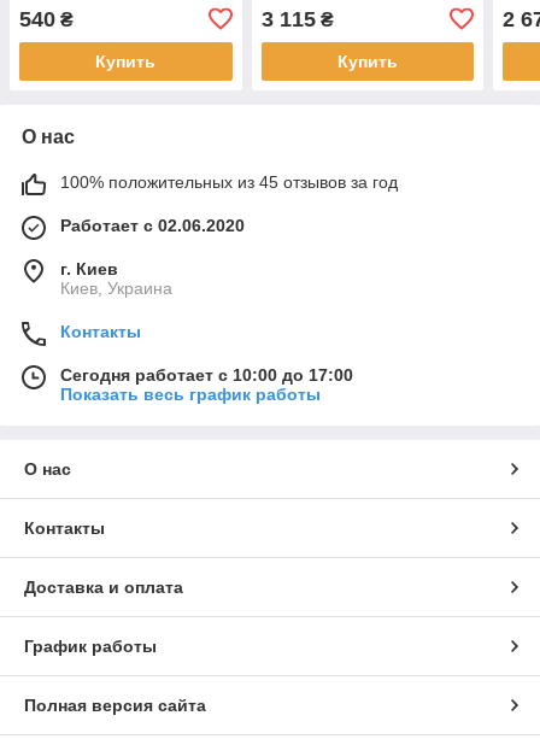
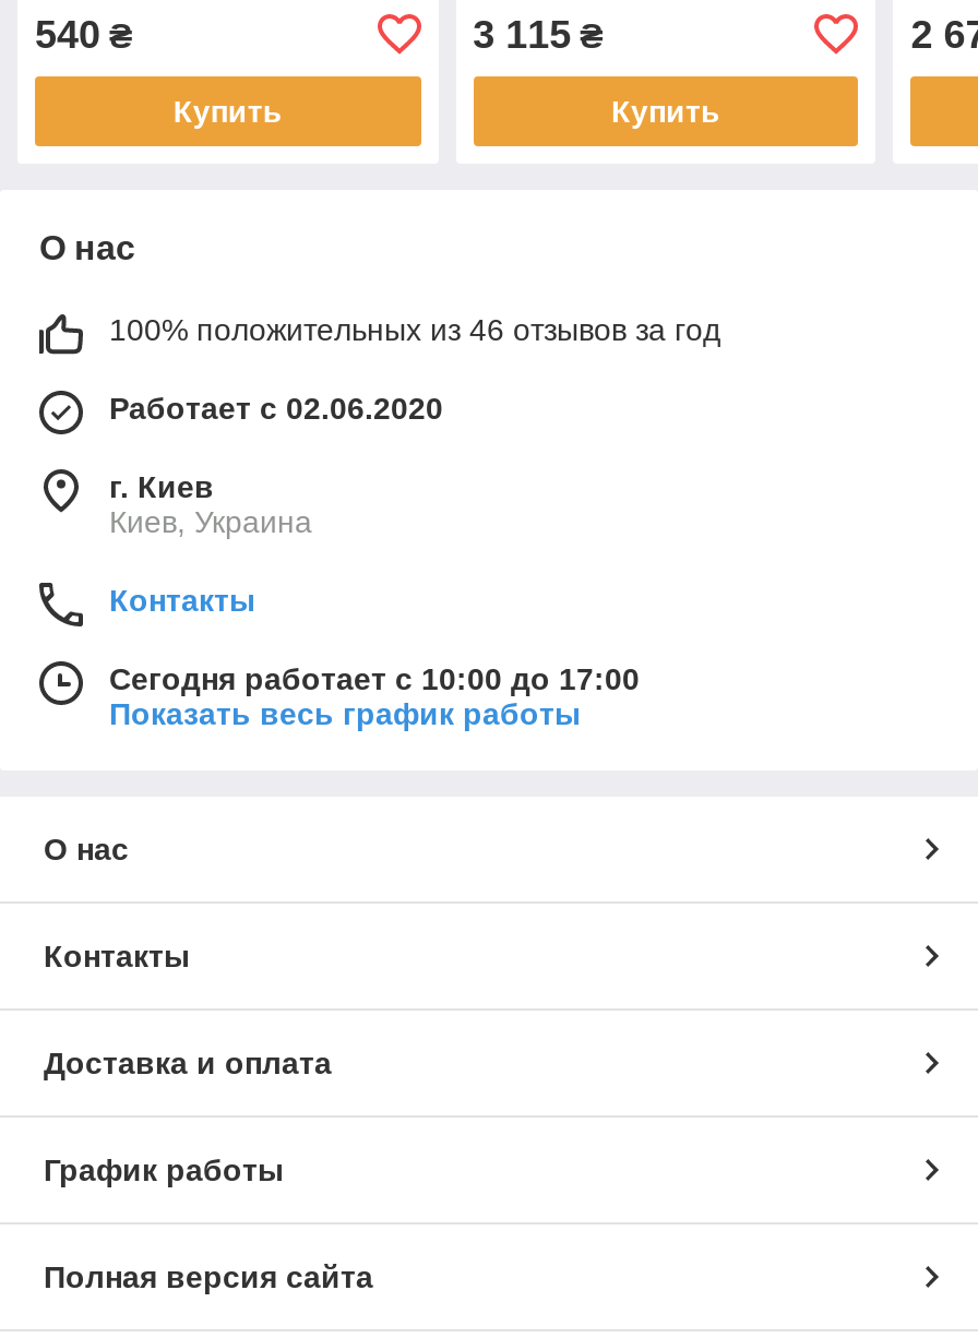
[60,172,398,191] 100% положительных из 45 отзывов за год -> [109,312,720,347] 100% положительных из 46 отзывов за год

